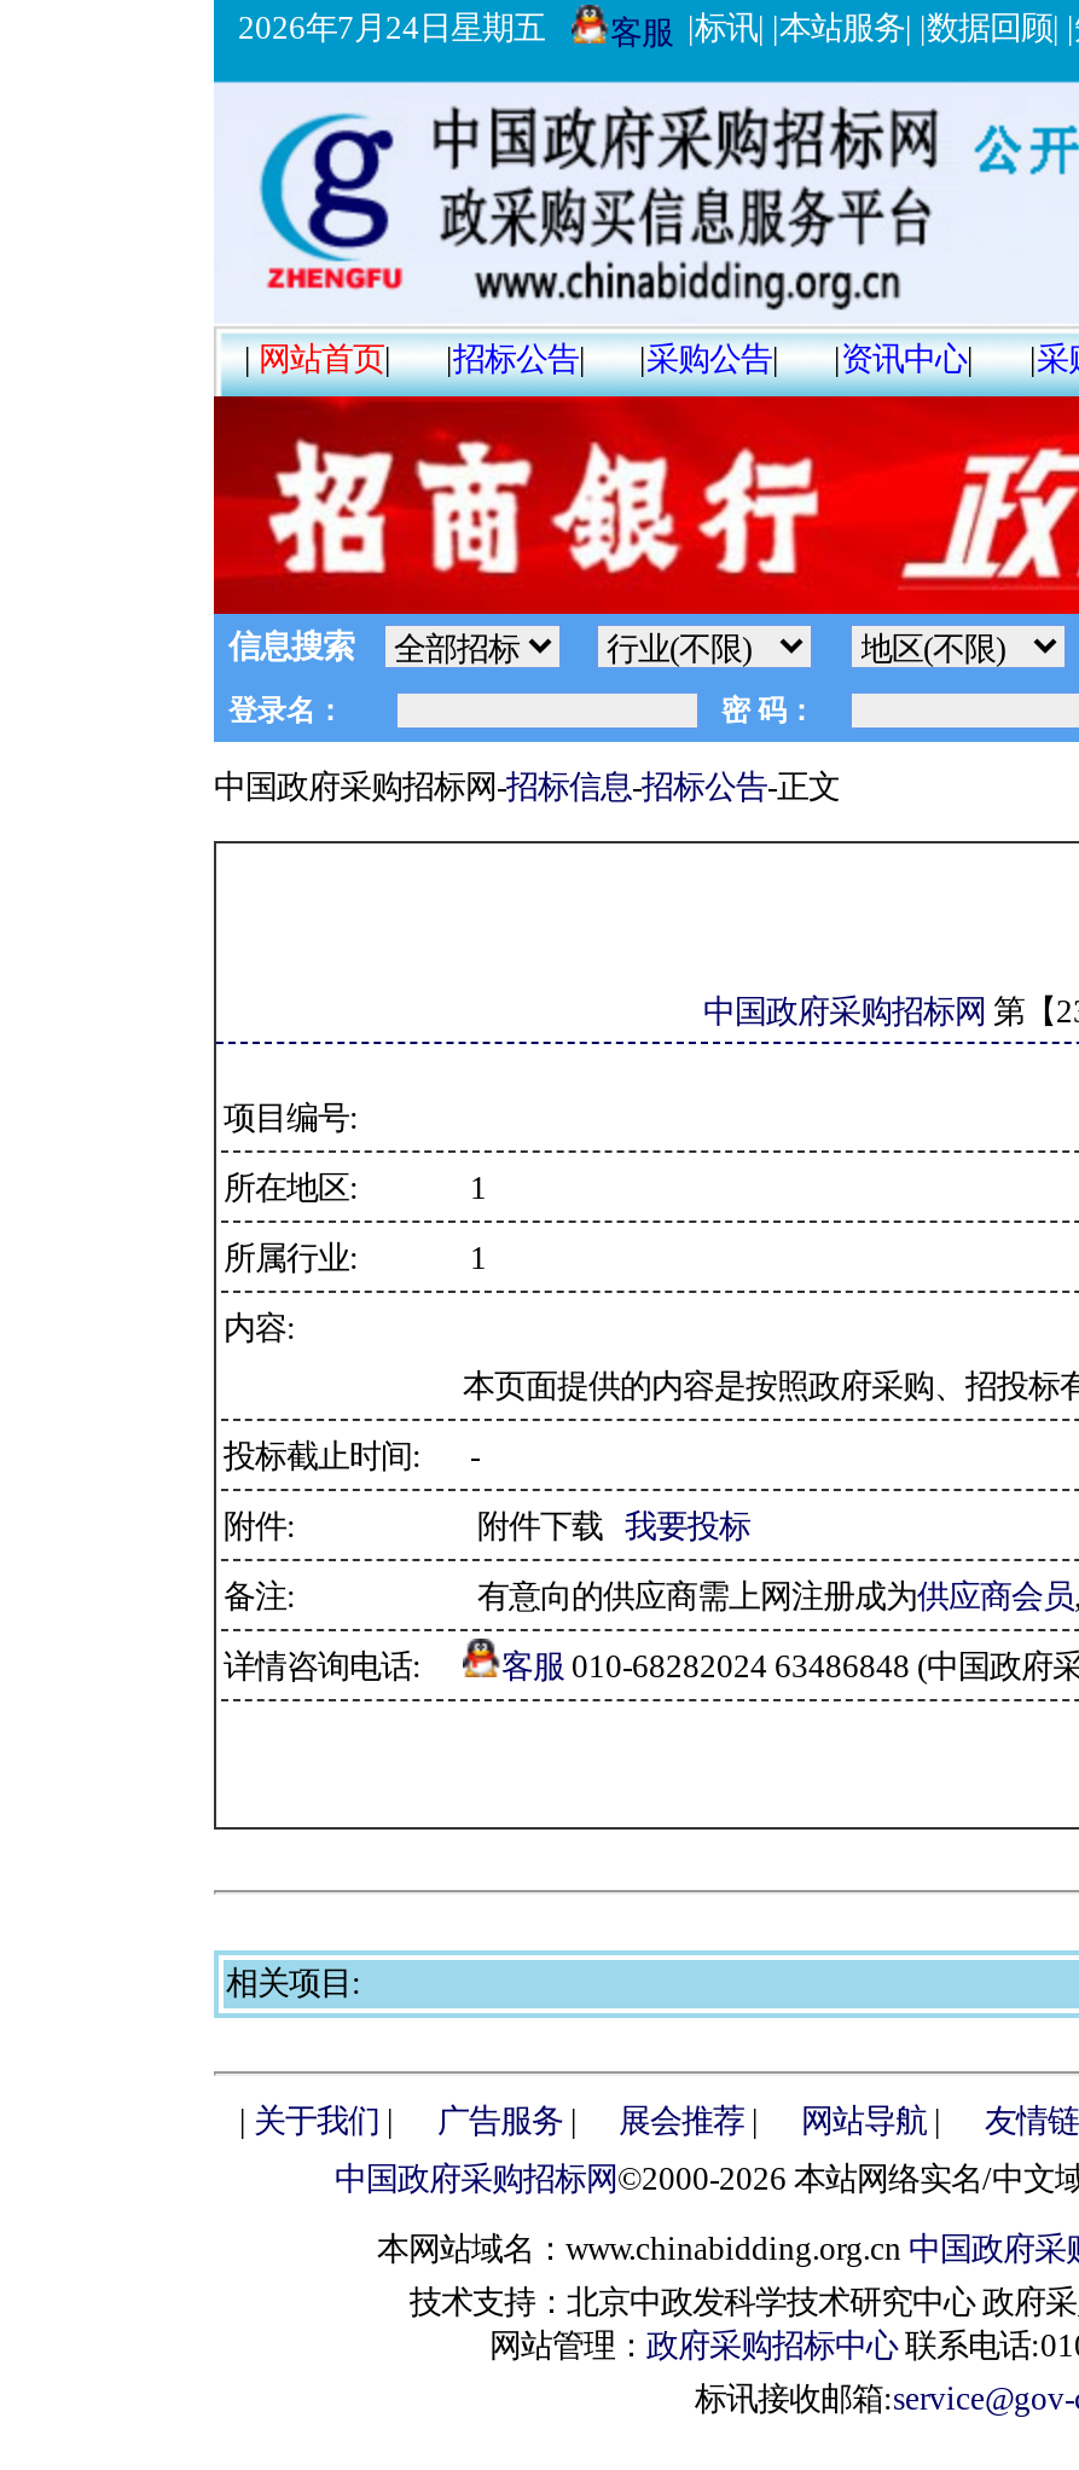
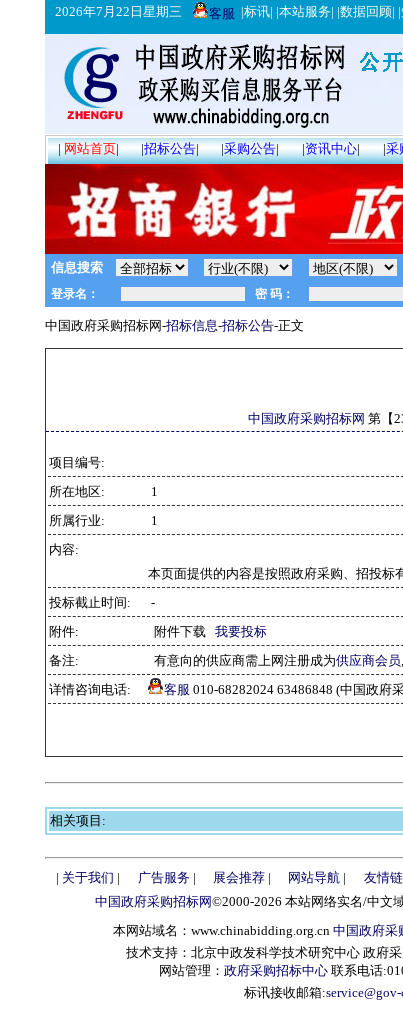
[238,10,545,46] 2026年7月24日星期五 -> [55,4,182,19] 2026年7月22日星期三

